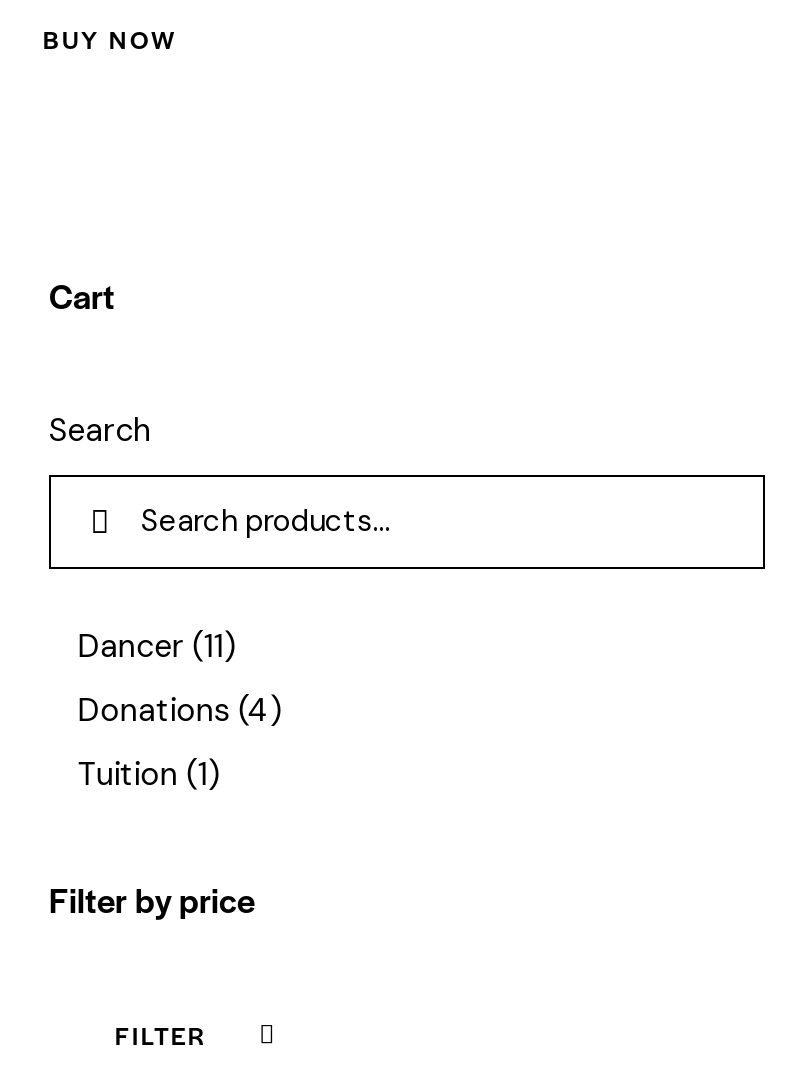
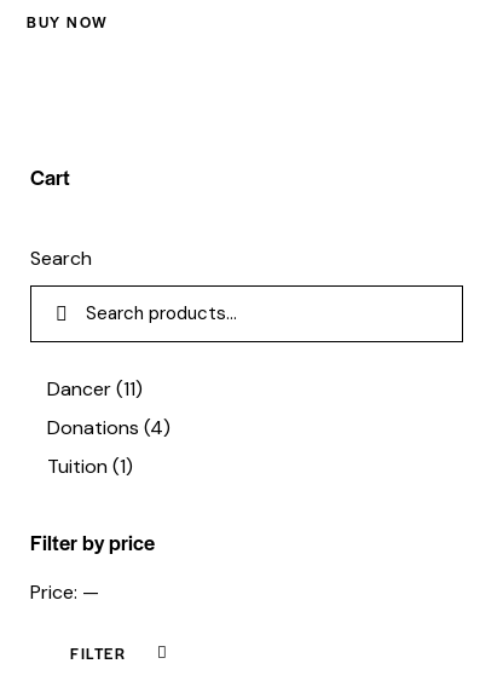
none -> [30,579,99,605] Price: —

